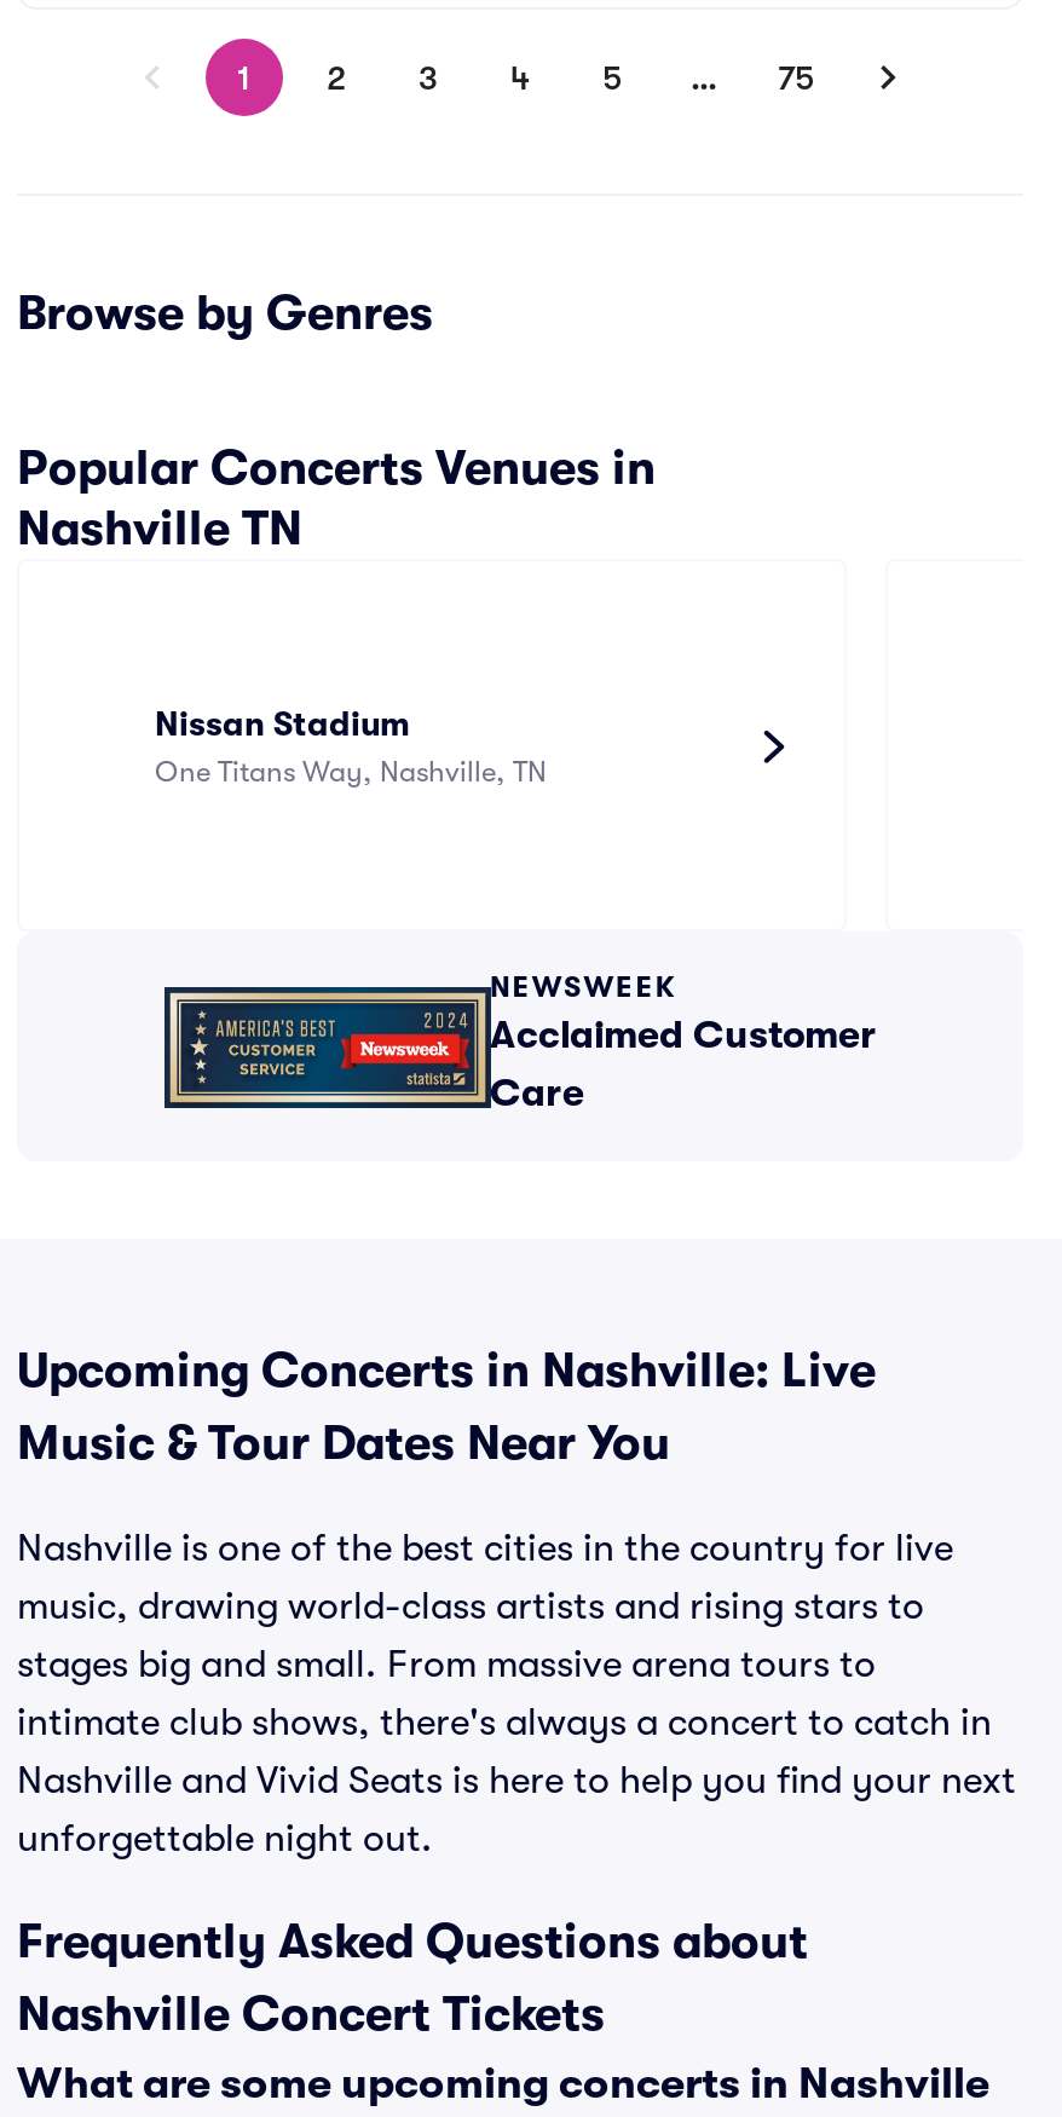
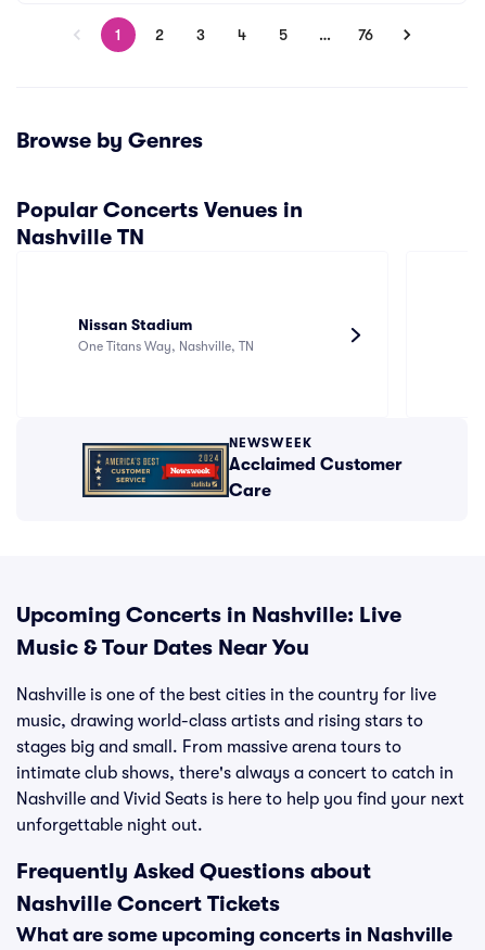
[778,58,814,97] 75 -> [358,26,373,43] 76

